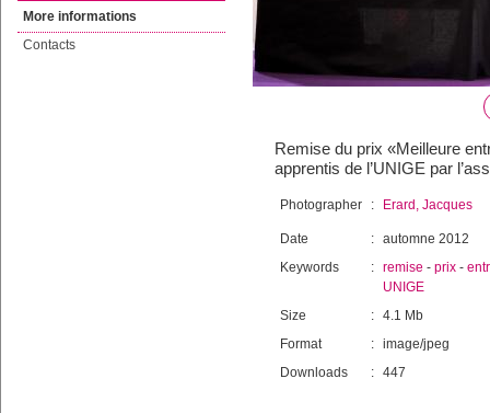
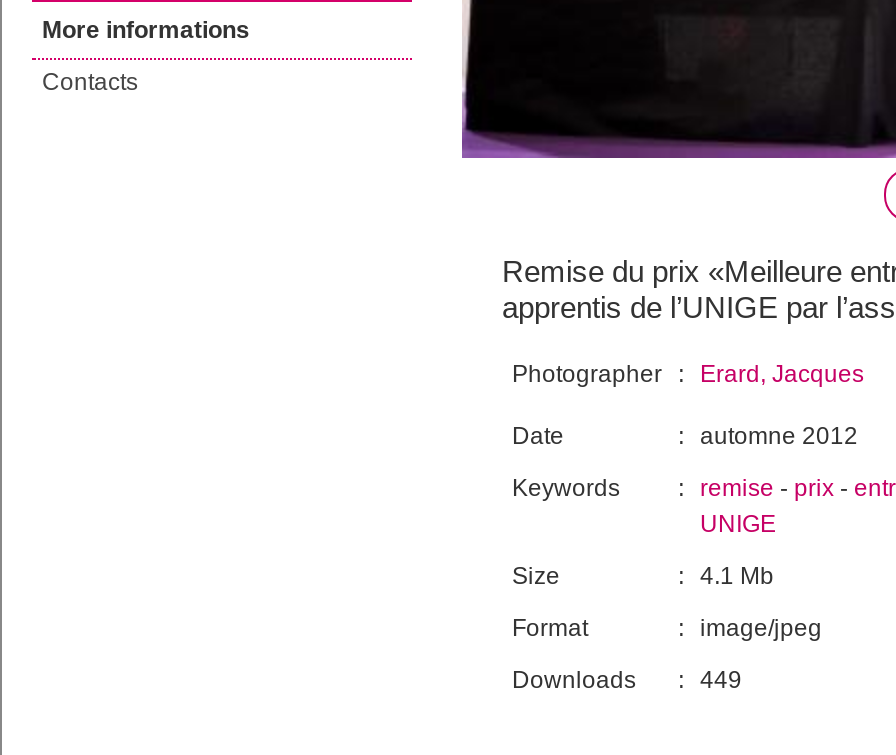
[280,365,406,380] Downloads : 447 -> [512,666,742,694] Downloads : 449

